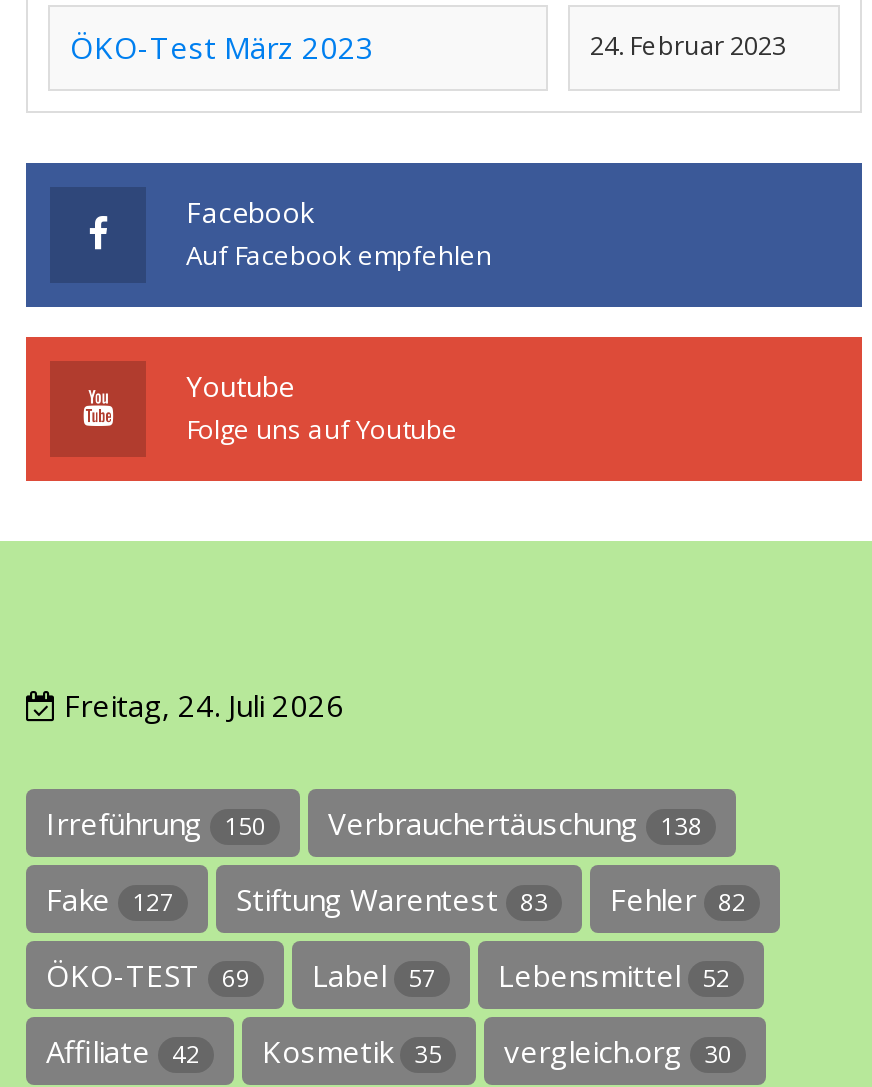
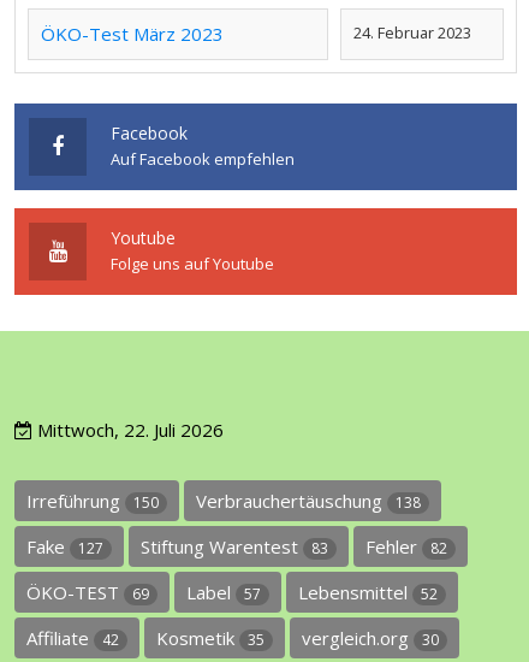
[56,686,344,726] Freitag, 24. Juli 2026 -> [32,418,224,442] Mittwoch, 22. Juli 2026

